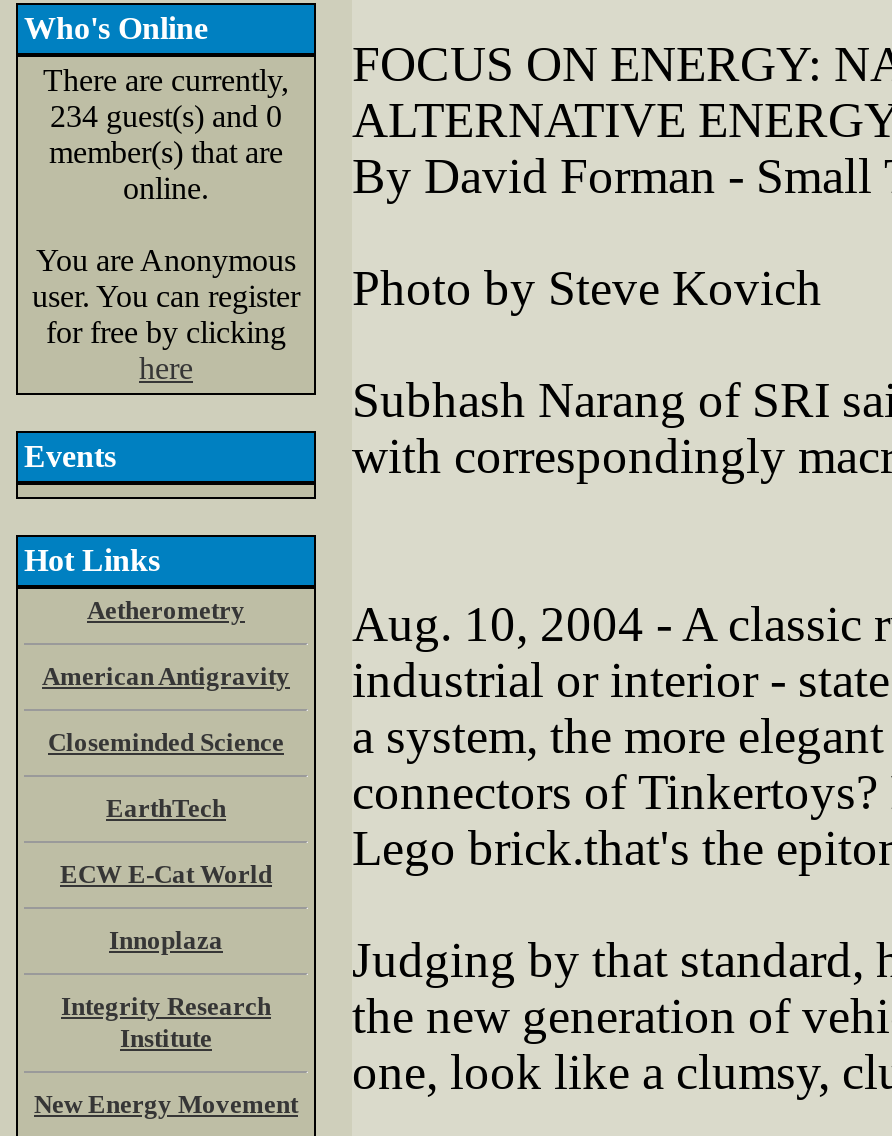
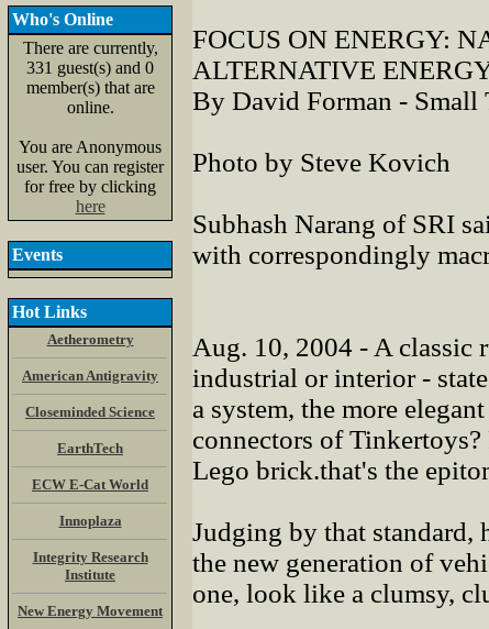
[50,99,282,133] 234 guest(s) and 0 -> [26,58,154,77] 331 guest(s) and 0

